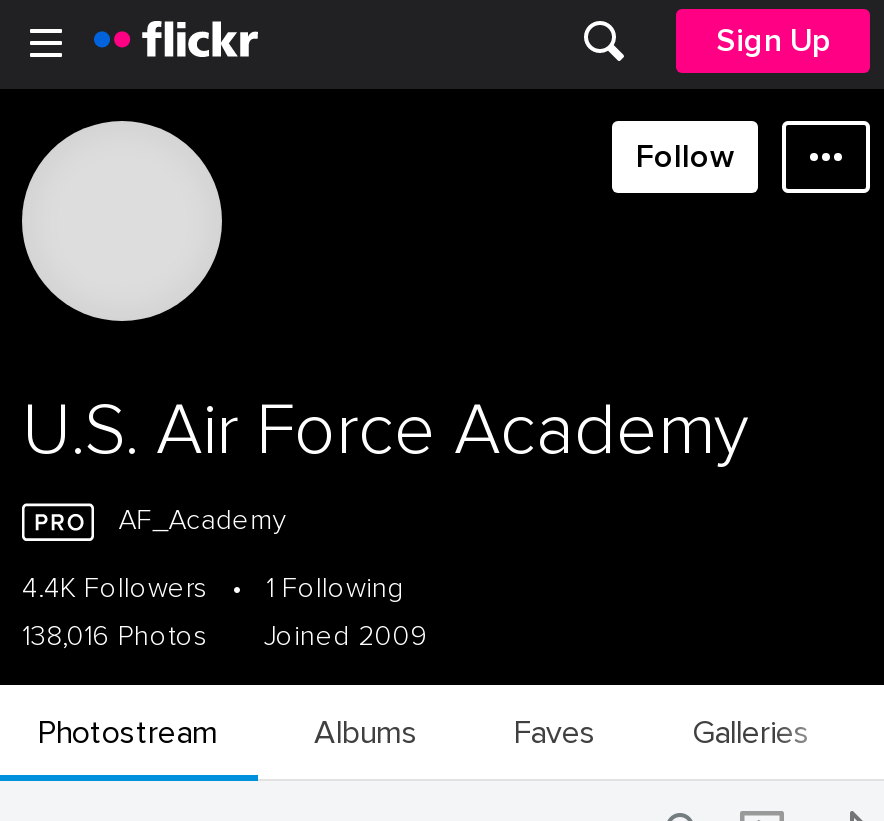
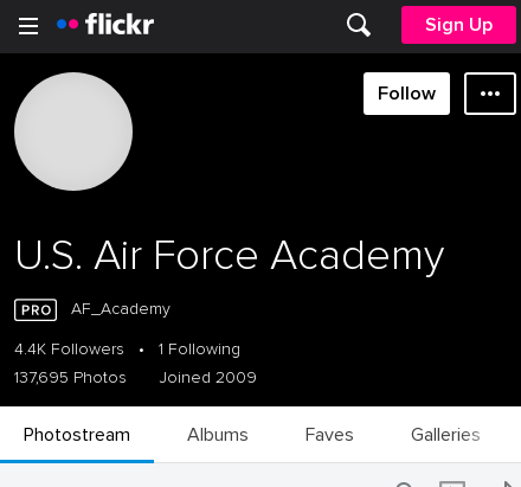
[22,619,428,653] 138,016 Photos Joined 2009 -> [14,367,257,387] 137,695 Photos Joined 2009

